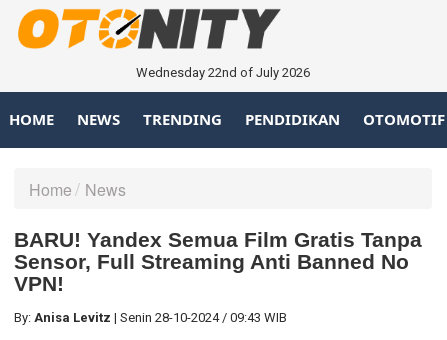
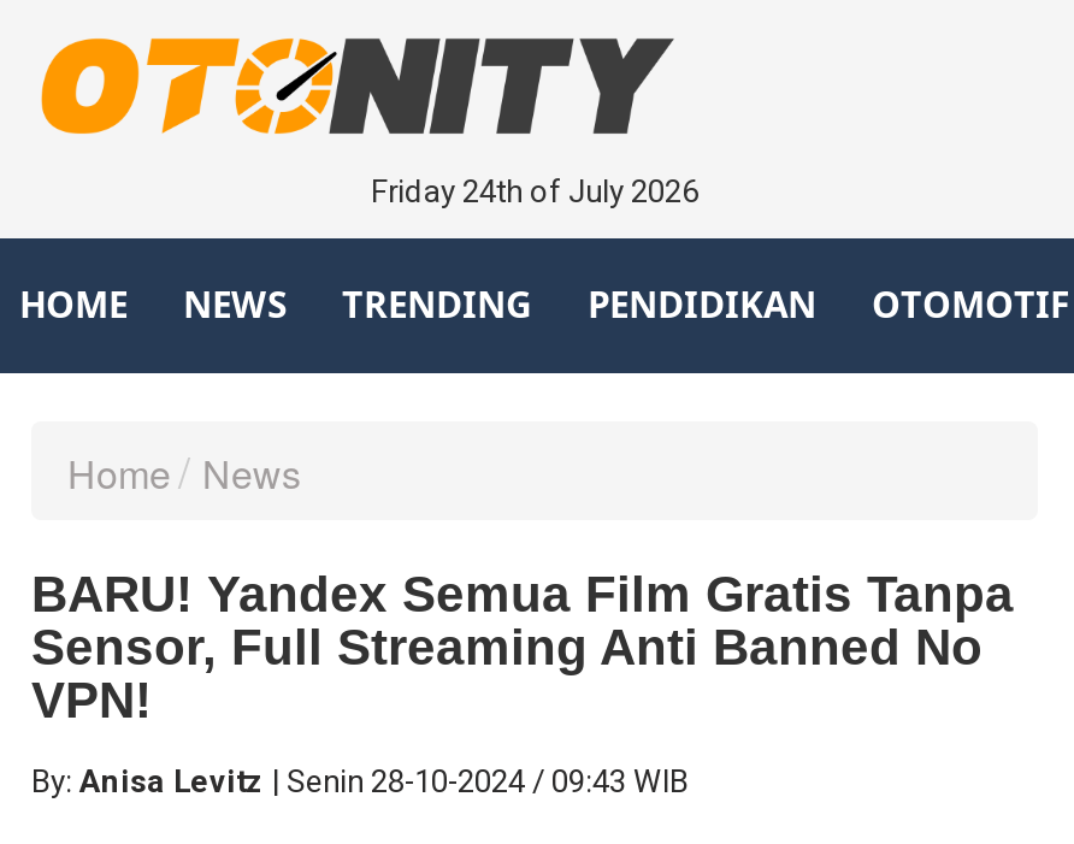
[136,65,310,80] Wednesday 22nd of July 2026 -> [371,173,698,209] Friday 24th of July 2026

